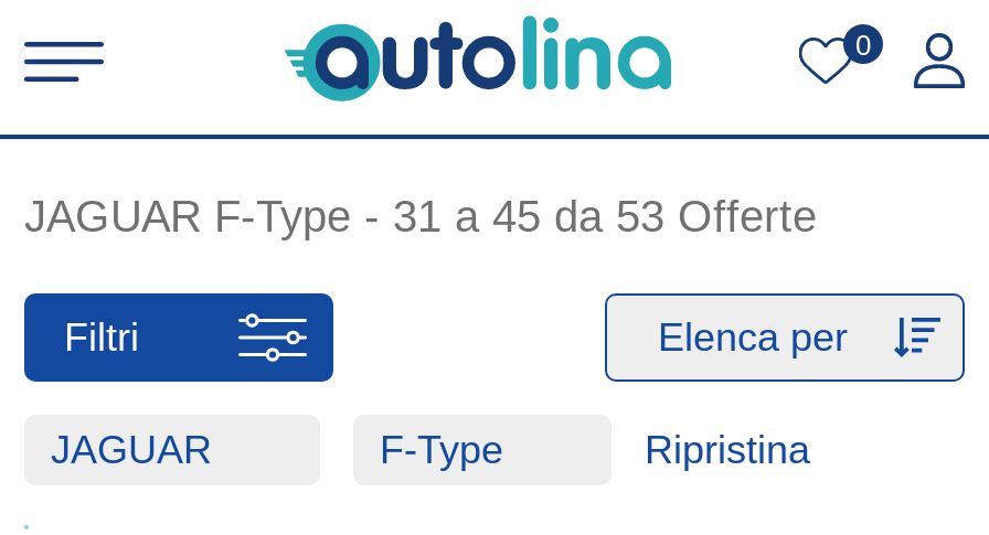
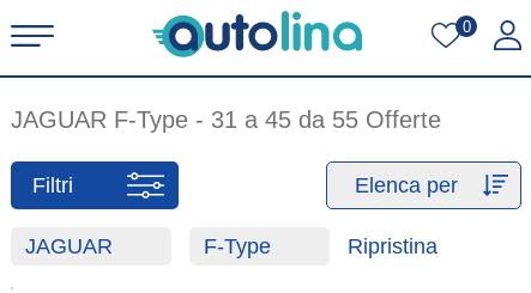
[24,192,817,240] JAGUAR F-Type - 31 a 45 da 53 Offerte -> [11,106,441,133] JAGUAR F-Type - 31 a 45 da 55 Offerte

